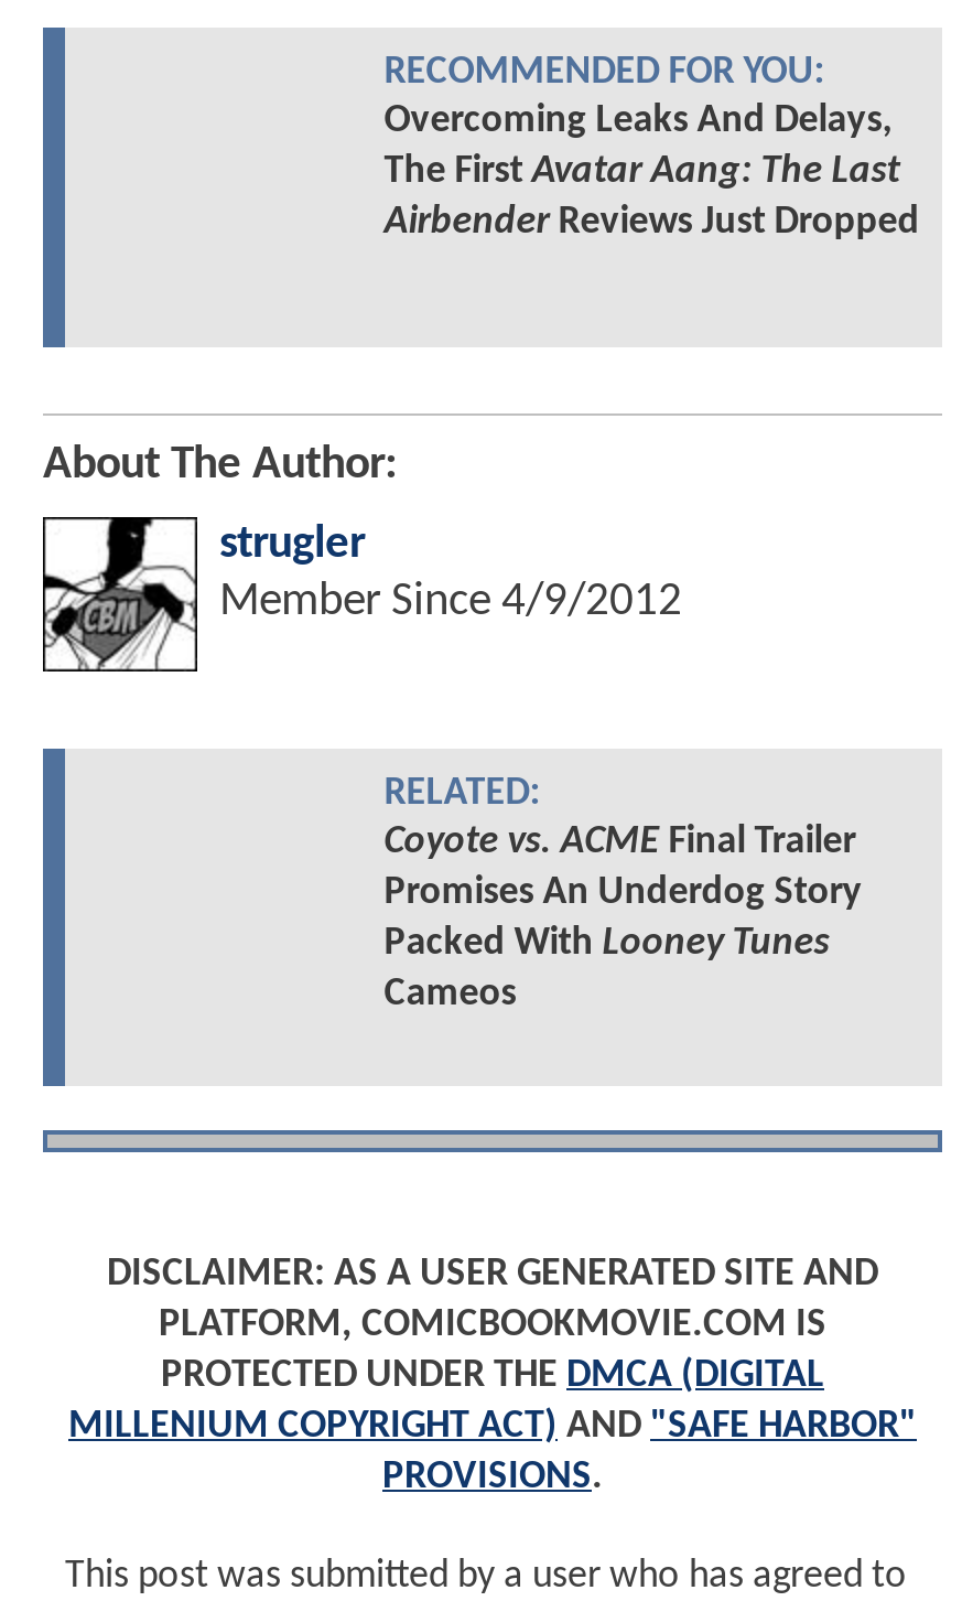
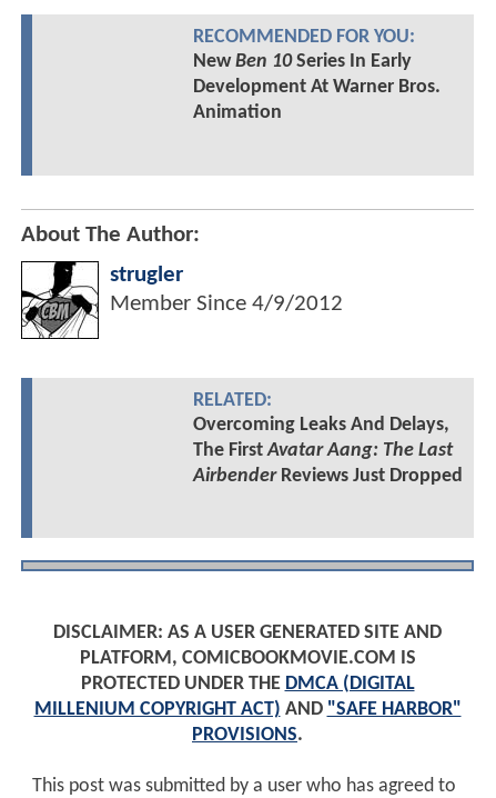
moved [384,100,919,243] -> [193,414,462,486]: Overcoming Leaks And Delays, | The First Avatar Aang: The Last | Airbender Reviews Just Dropped
none -> [193,51,440,123] New Ben 10 Series In Early | Development At Warner Bros. | Animation
[384,821,862,1015] Coyote vs. ACME Final Trailer | Promises An Underdog Story | Packed With Looney Tunes | Cameos -> none

